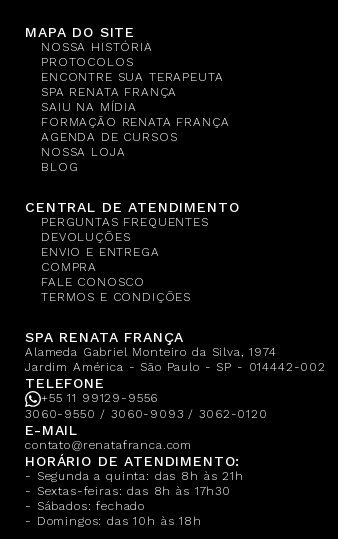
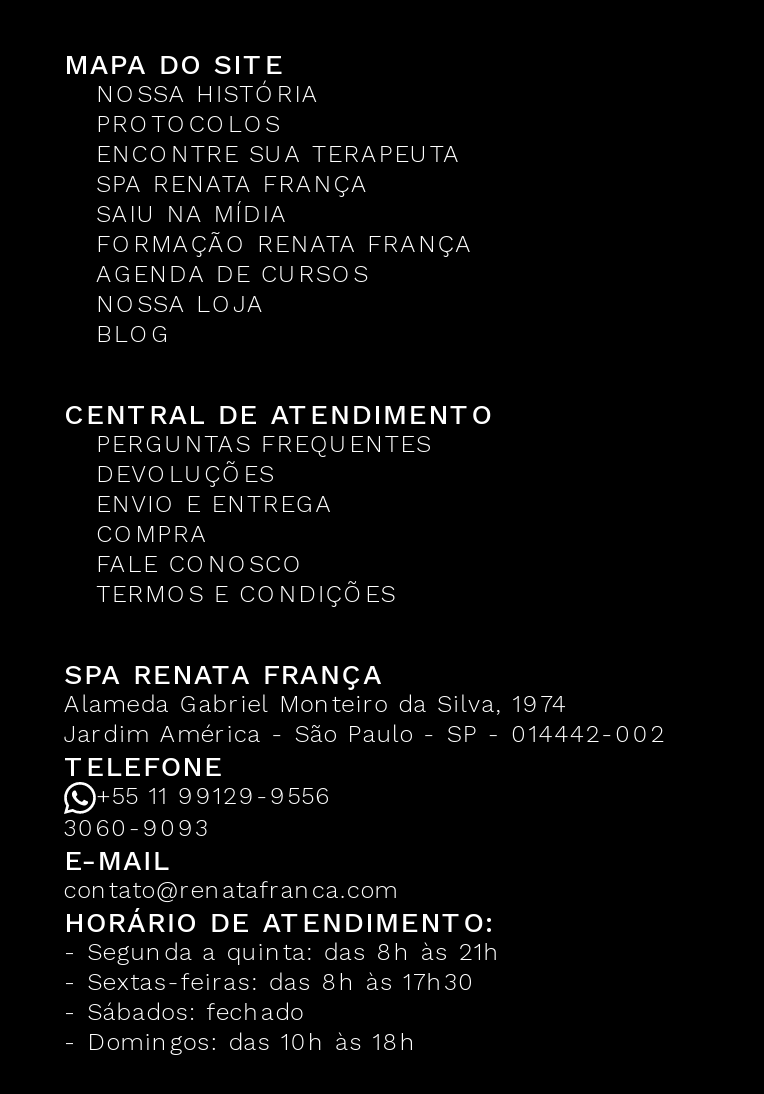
[25,407,268,421] 3060-9550 / 3060-9093 / 3062-0120 -> [64,814,209,842] 3060-9093

